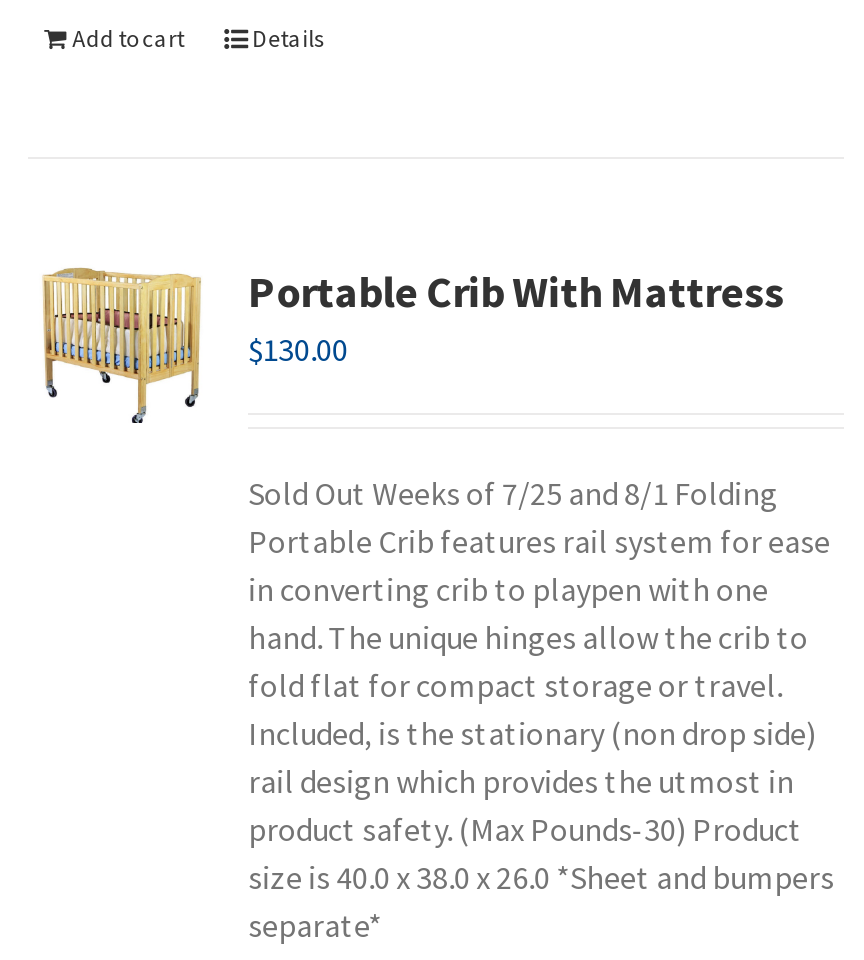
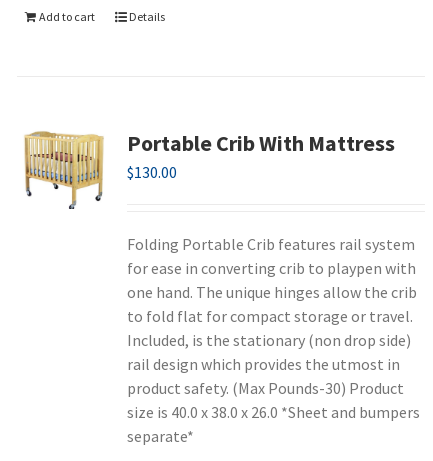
[248,472,830,704] Sold Out Weeks of 7/25 and 8/1 Folding | Portable Crib features rail system for ease | in converting crib to playpen with one | hand. The unique hinges allow the crib to | fold flat for compact storage or travel. -> [127,234,417,326] Folding Portable Crib features rail system | for ease in converting crib to playpen with | one hand. The unique hinges allow the crib | to fold flat for compact storage or travel.

